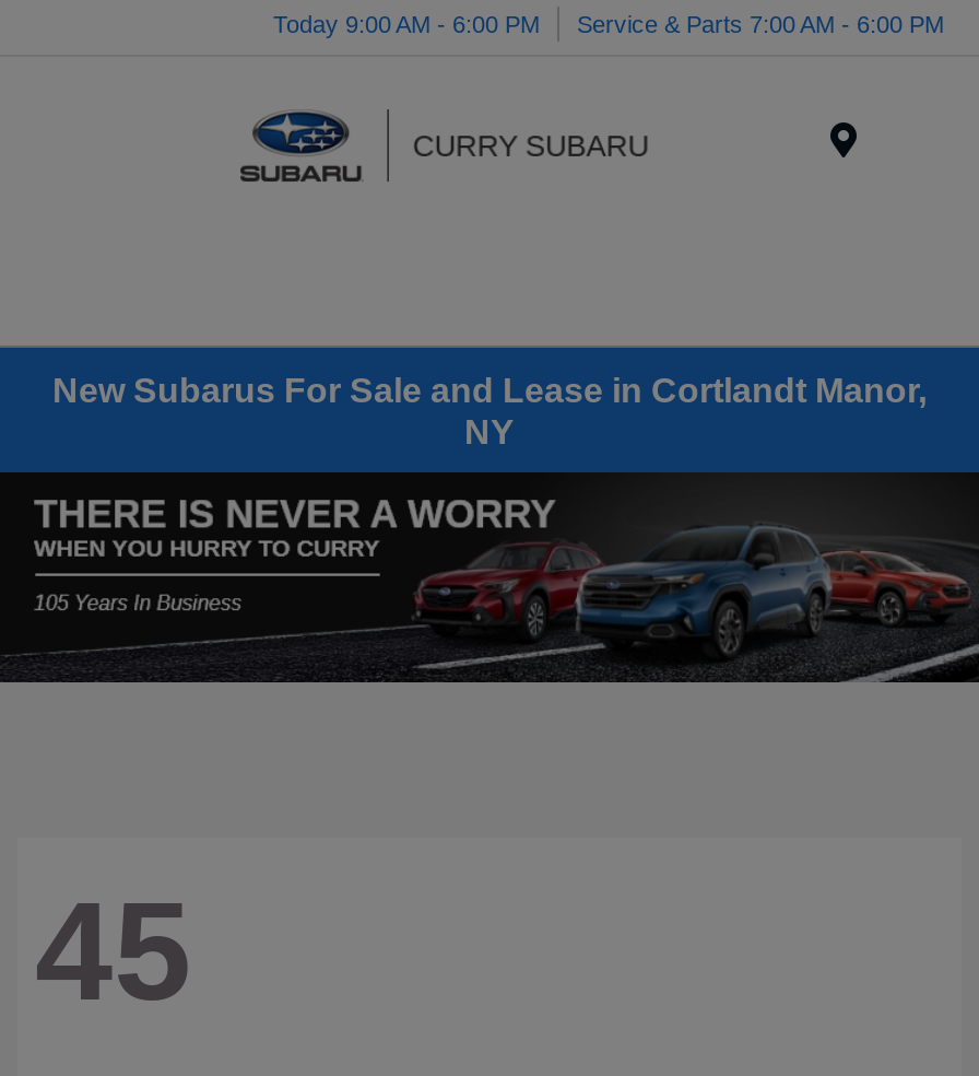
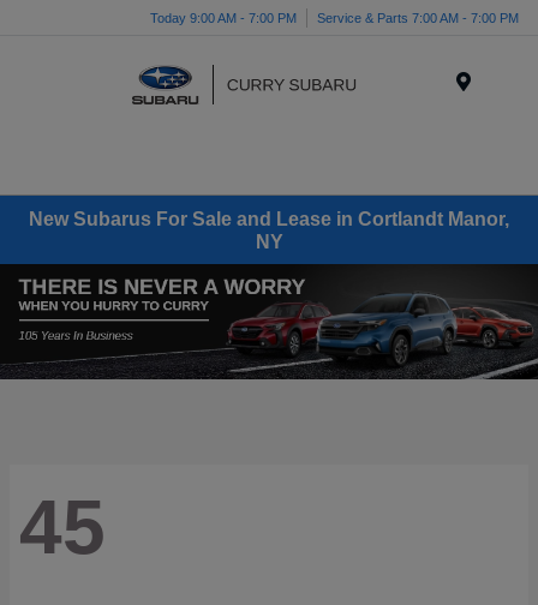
[273,10,540,36] Today 9:00 AM - 6:00 PM -> [150,10,297,25] Today 9:00 AM - 7:00 PM
[577,10,944,36] Service & Parts 7:00 AM - 6:00 PM -> [317,10,519,25] Service & Parts 7:00 AM - 7:00 PM

